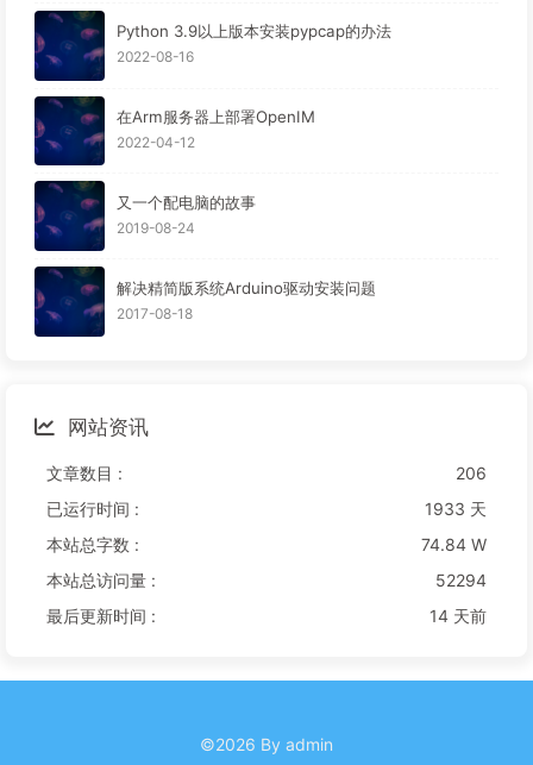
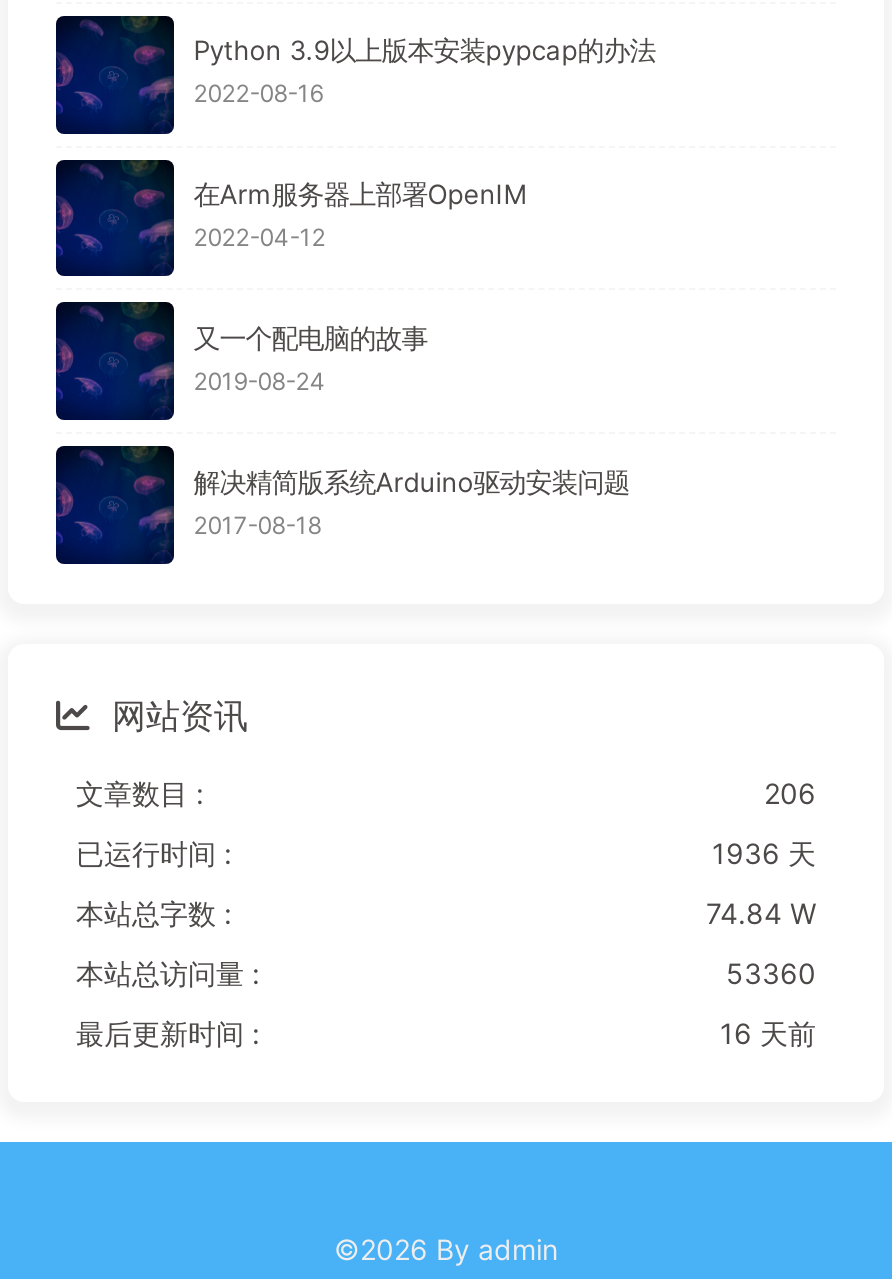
[425,498,487,519] 1933 天 -> [712,836,816,870] 1936 天
[435,570,487,590] 52294 -> [726,956,816,990] 53360
[429,605,487,626] 14 天前 -> [720,1016,816,1050] 16 天前

